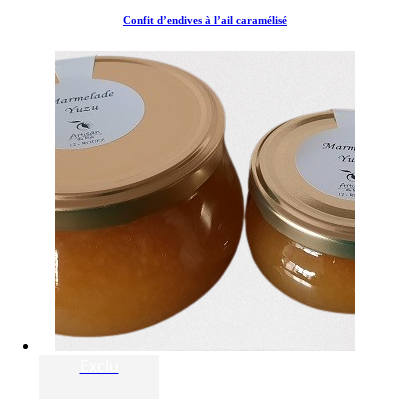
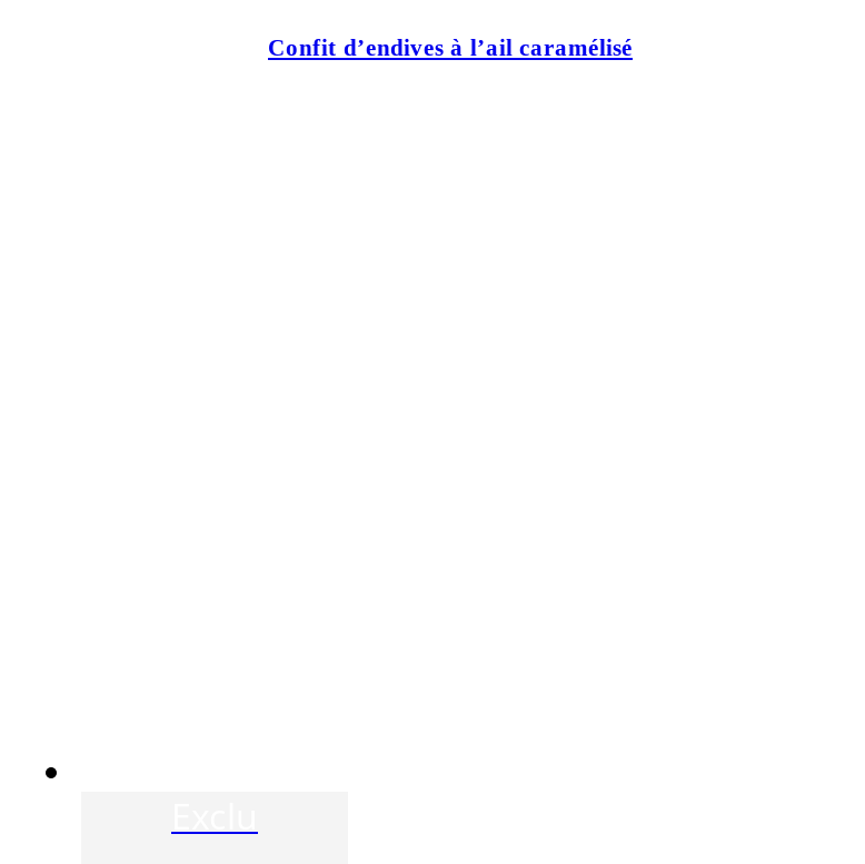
[54,54,356,339] [image] -> none

